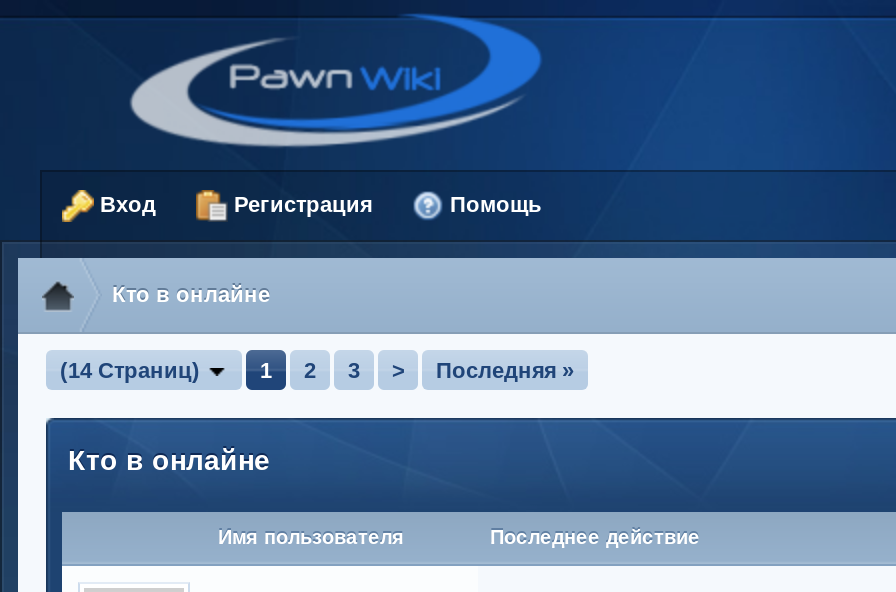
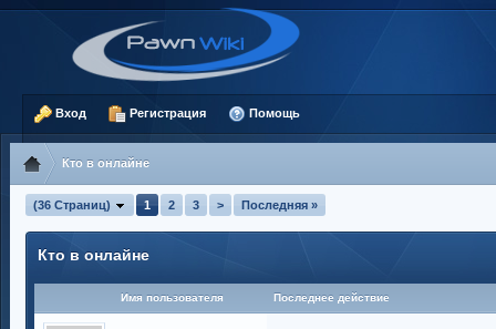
[60,358,206,382] (14 Страниц) -> [33,198,114,212] (36 Страниц)

